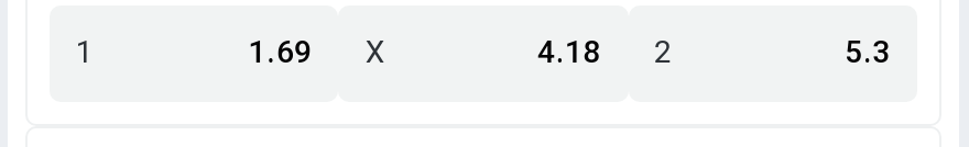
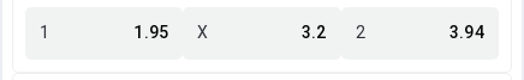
[248,34,386,69] 1.69 X -> [134,23,209,42] 1.95 X
[538,34,673,69] 4.18 2 -> [302,23,365,42] 3.2 2
[845,34,891,69] 5.3 -> [449,23,484,42] 3.94

